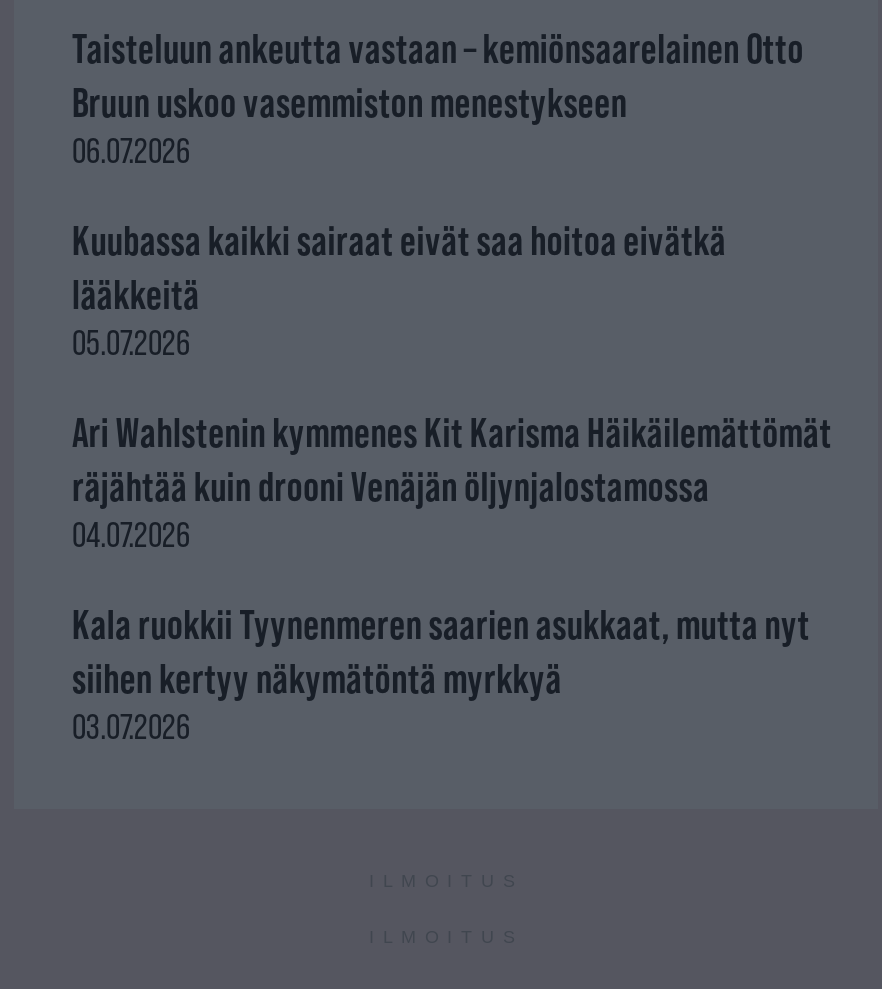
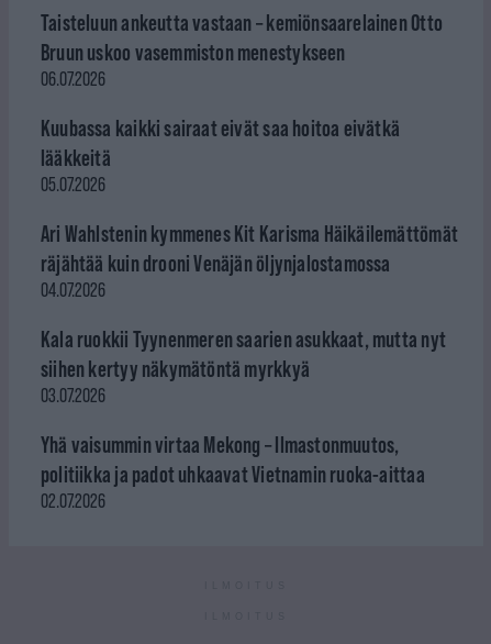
none -> [41,432,425,512] Yhä vaisummin virtaa Mekong – Ilmastonmuutos, | politiikka ja padot uhkaavat Vietnamin ruoka-aittaa | 02.07.2026

